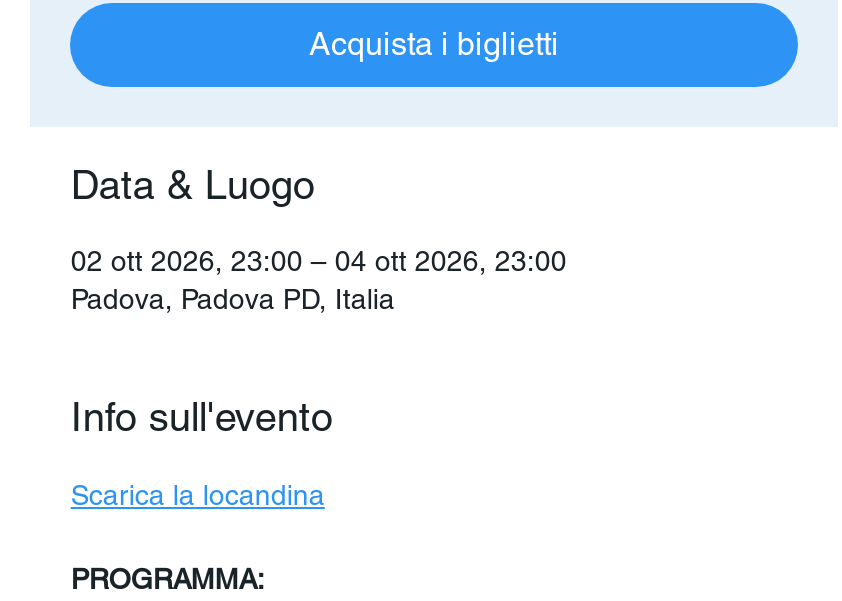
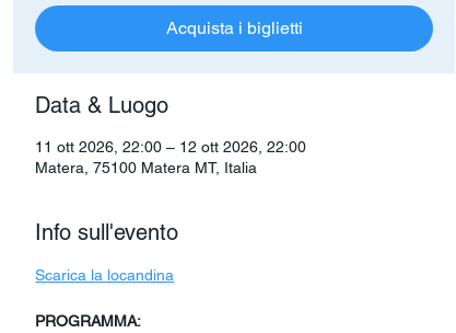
[71,245,567,315] 02 ott 2026, 23:00 – 04 ott 2026, 23:00 | Padova, Padova PD, Italia -> [35,138,307,176] 11 ott 2026, 22:00 – 12 ott 2026, 22:00 | Matera, 75100 Matera MT, Italia

